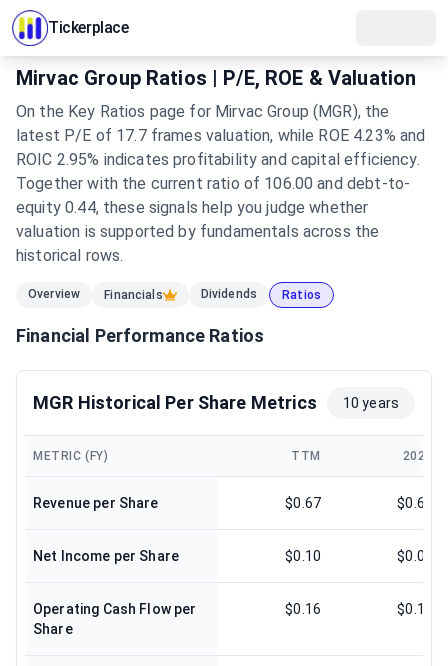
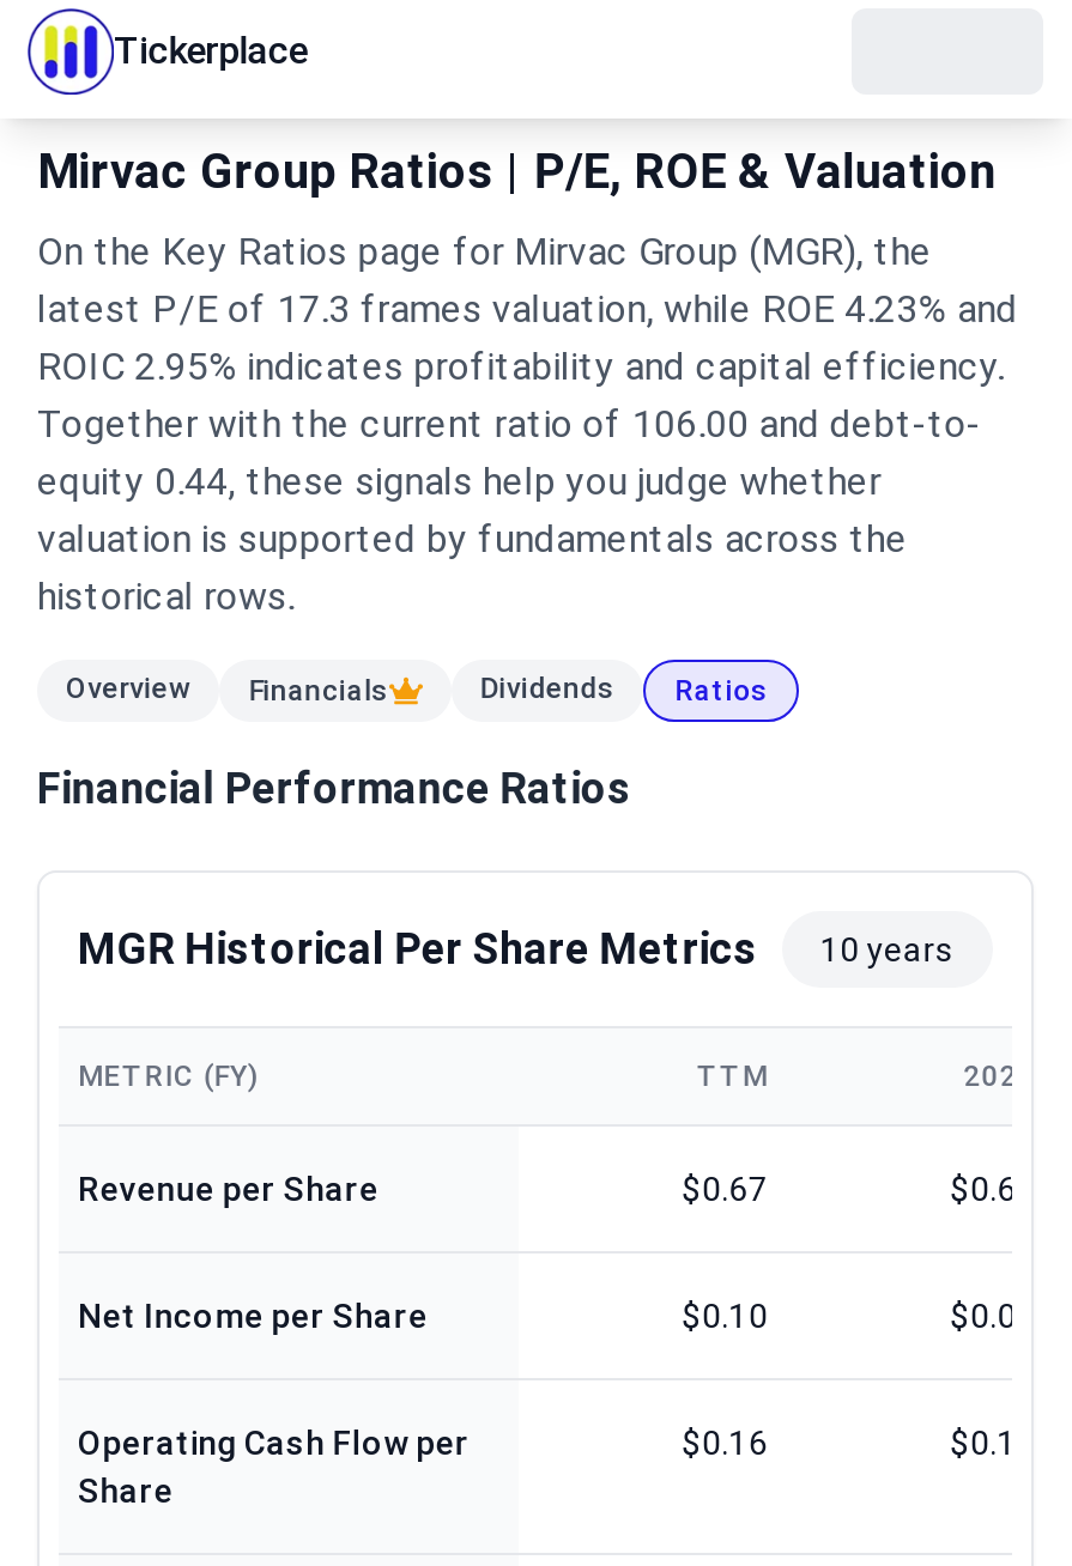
[16,126,425,145] latest P/E of 17.7 frames valuation, while ROE 4.23% and -> [37,286,1018,332] latest P/E of 17.3 frames valuation, while ROE 4.23% and

